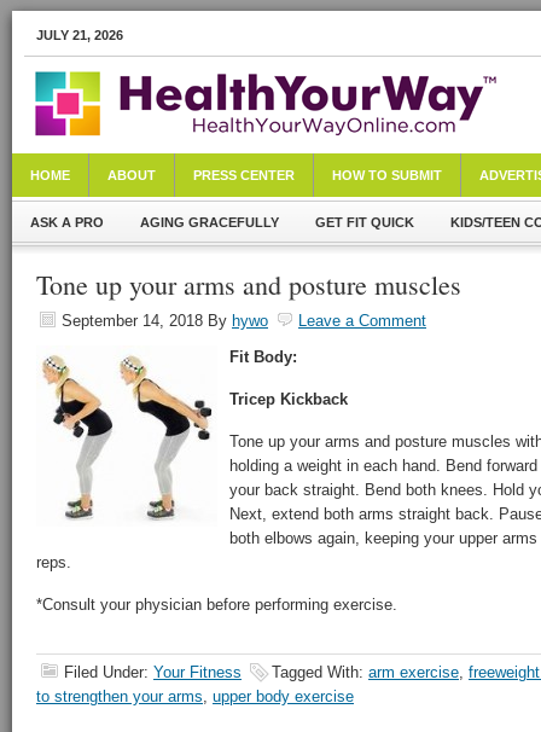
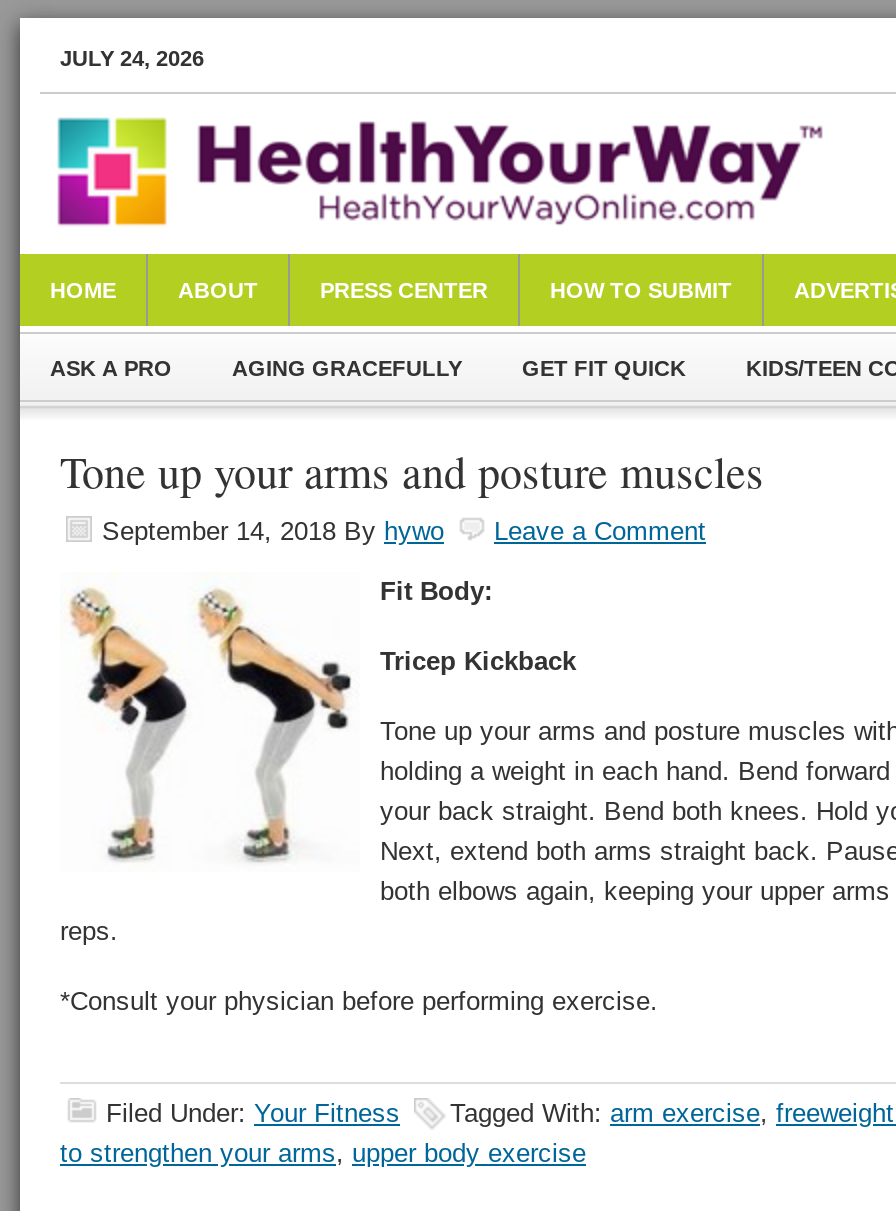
[36,28,123,42] JULY 21, 2026 -> [60,46,204,70] JULY 24, 2026

